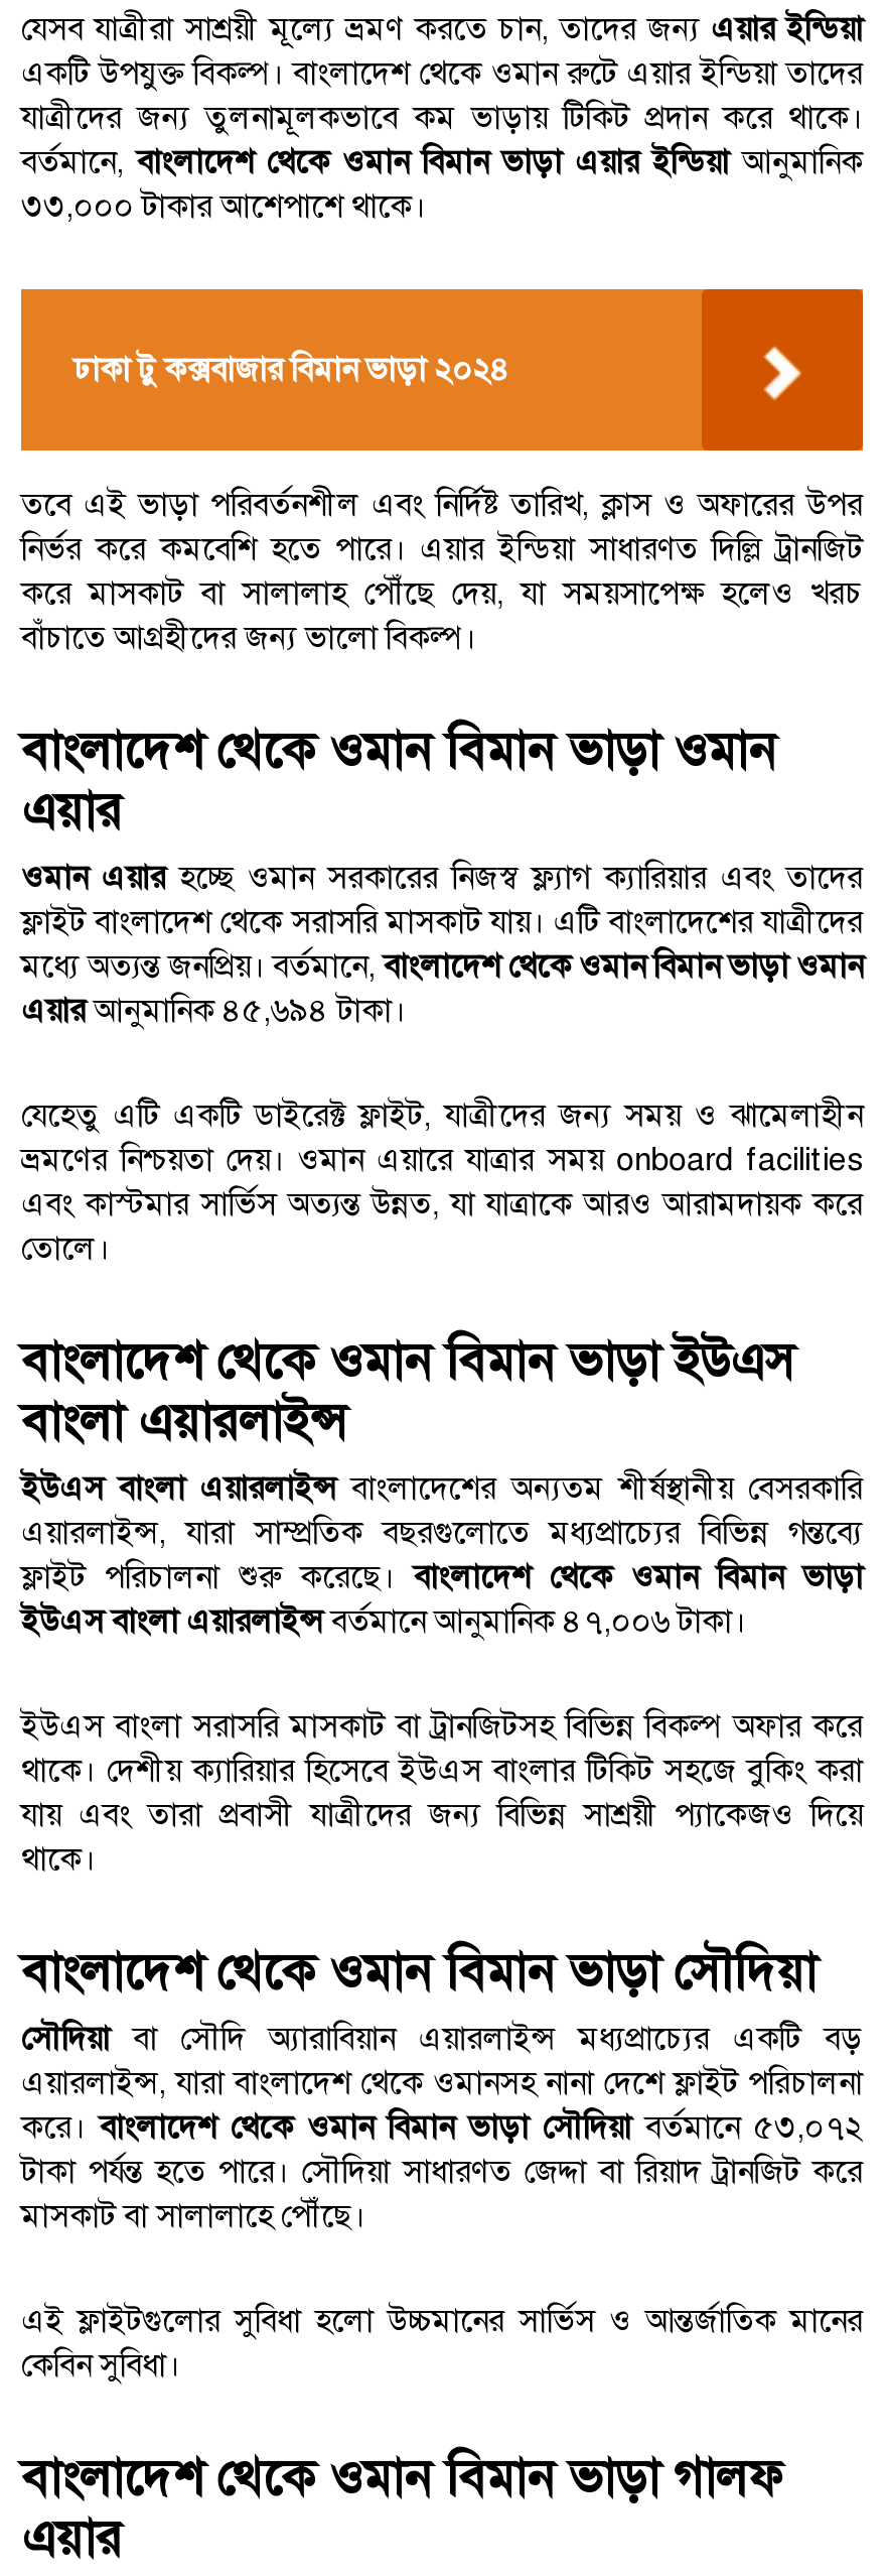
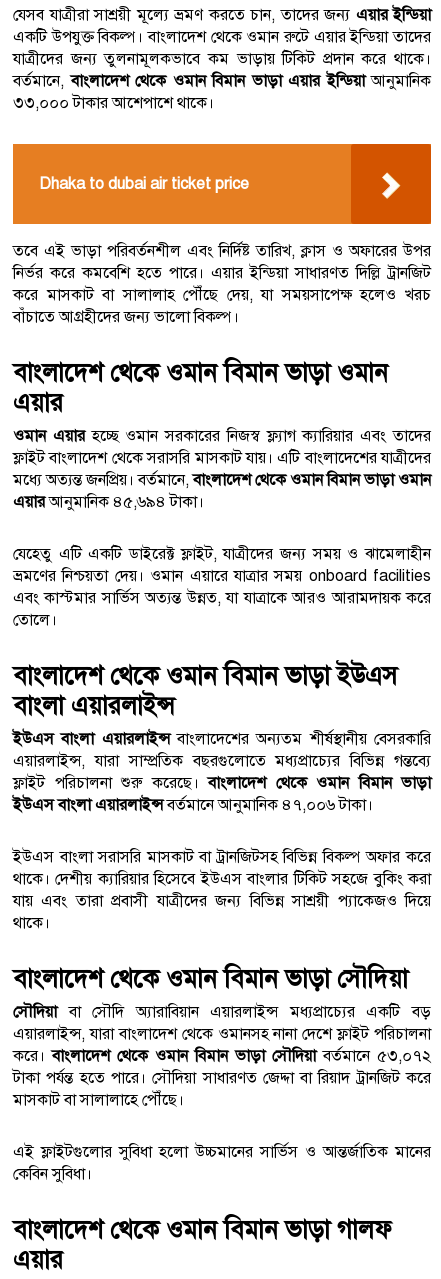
[73,349,510,390] ঢাকা টু কক্সবাজার বিমান ভাড়া ২০২৪ -> [39,174,249,194] Dhaka to dubai air ticket price

